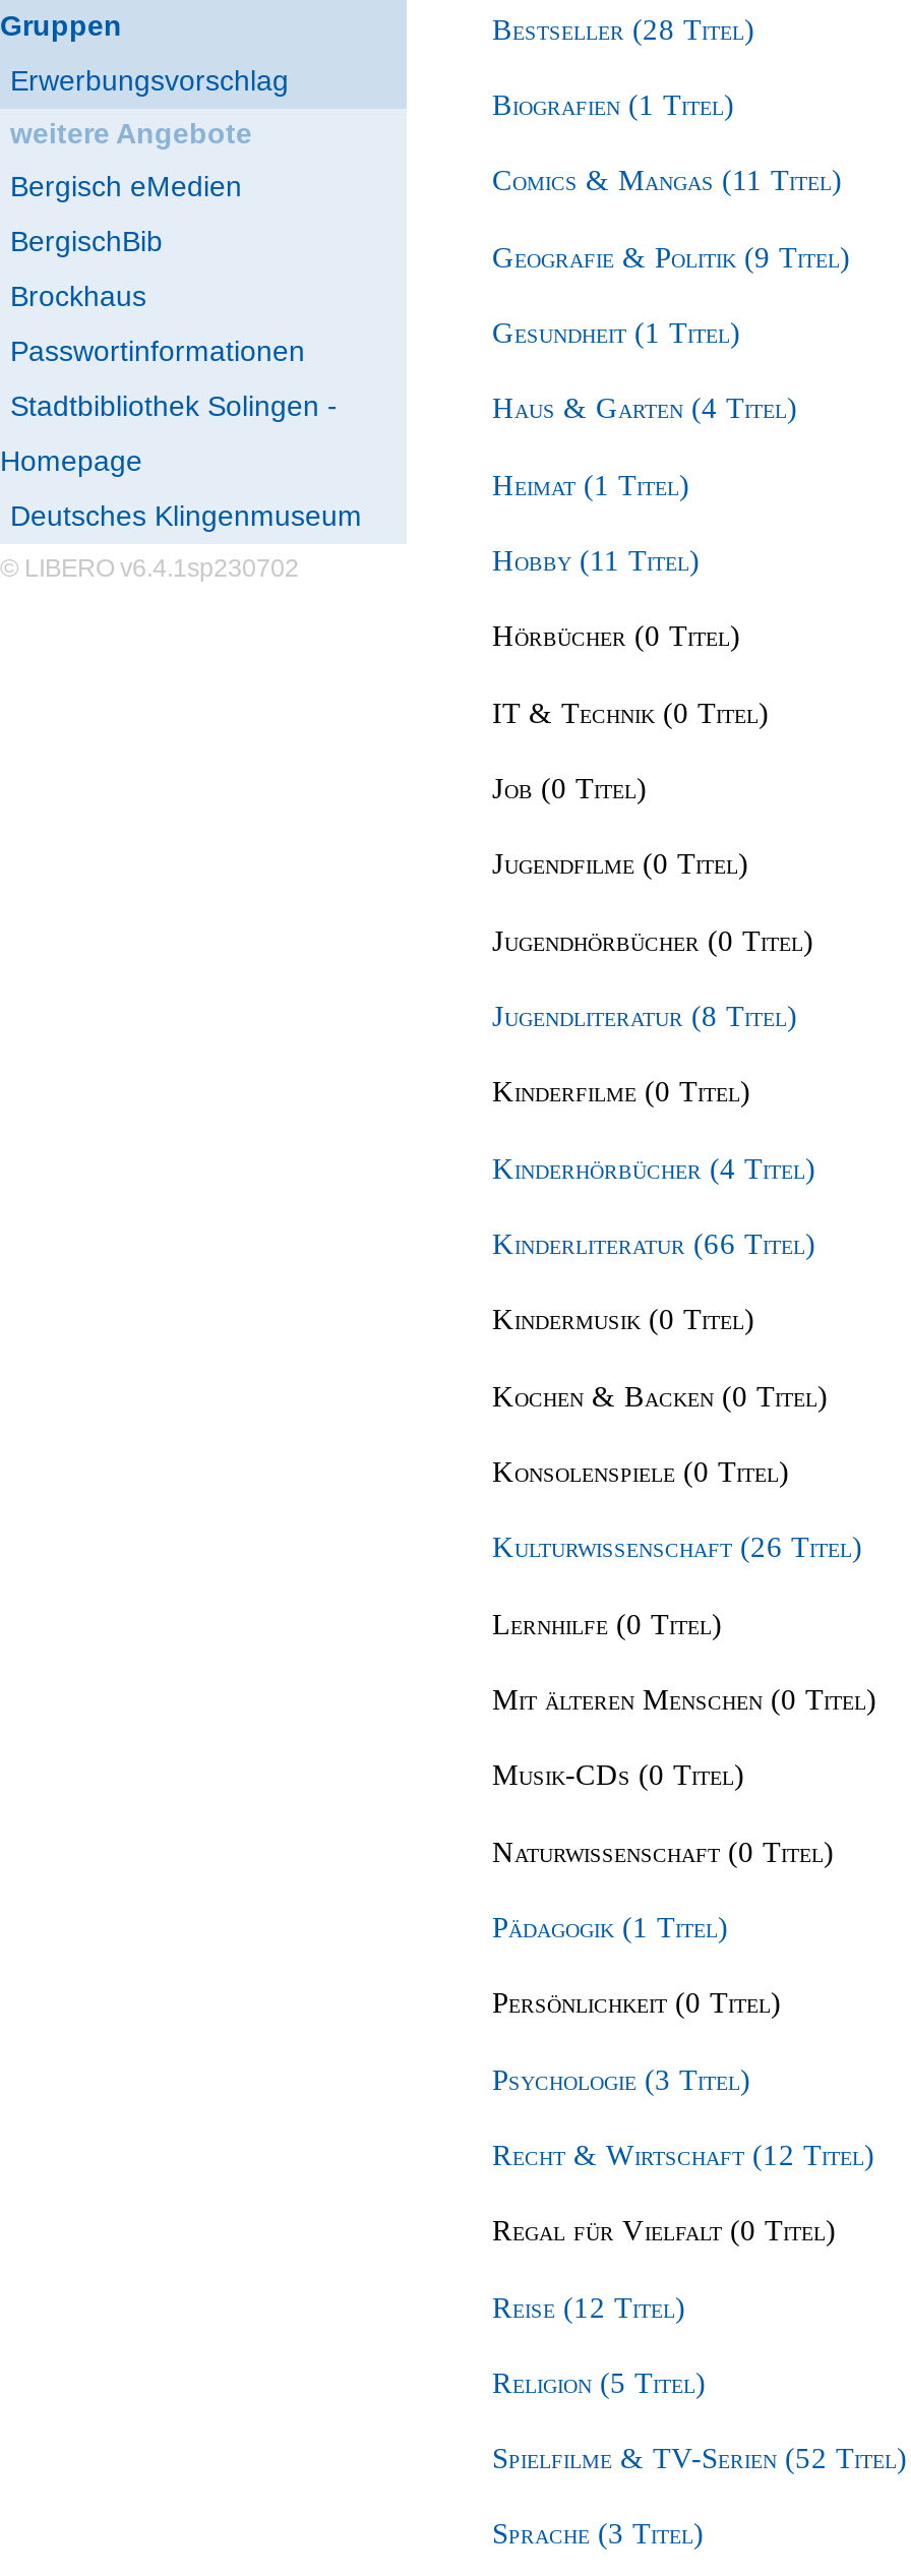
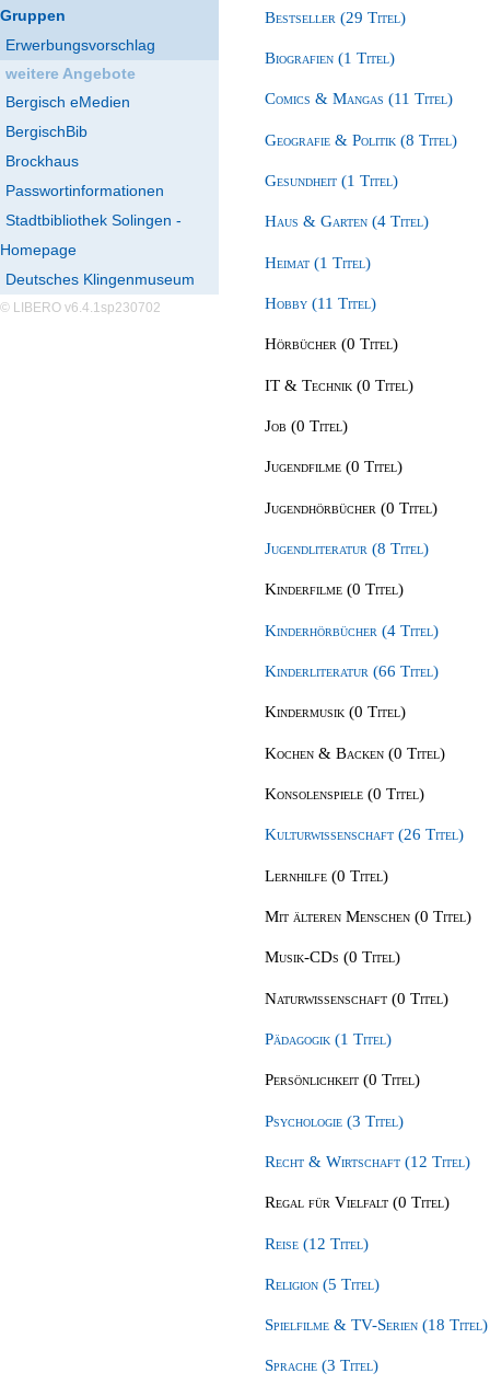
[492,13,754,45] Bestseller (28 Titel) -> [265,8,406,26] Bestseller (29 Titel)
[492,240,850,273] Geografie & Politik (9 Titel) -> [265,131,457,148] Geografie & Politik (8 Titel)
[492,2442,907,2475] Spielfilme & TV-Serien (52 Titel) -> [265,1316,488,1334] Spielfilme & TV-Serien (18 Titel)

